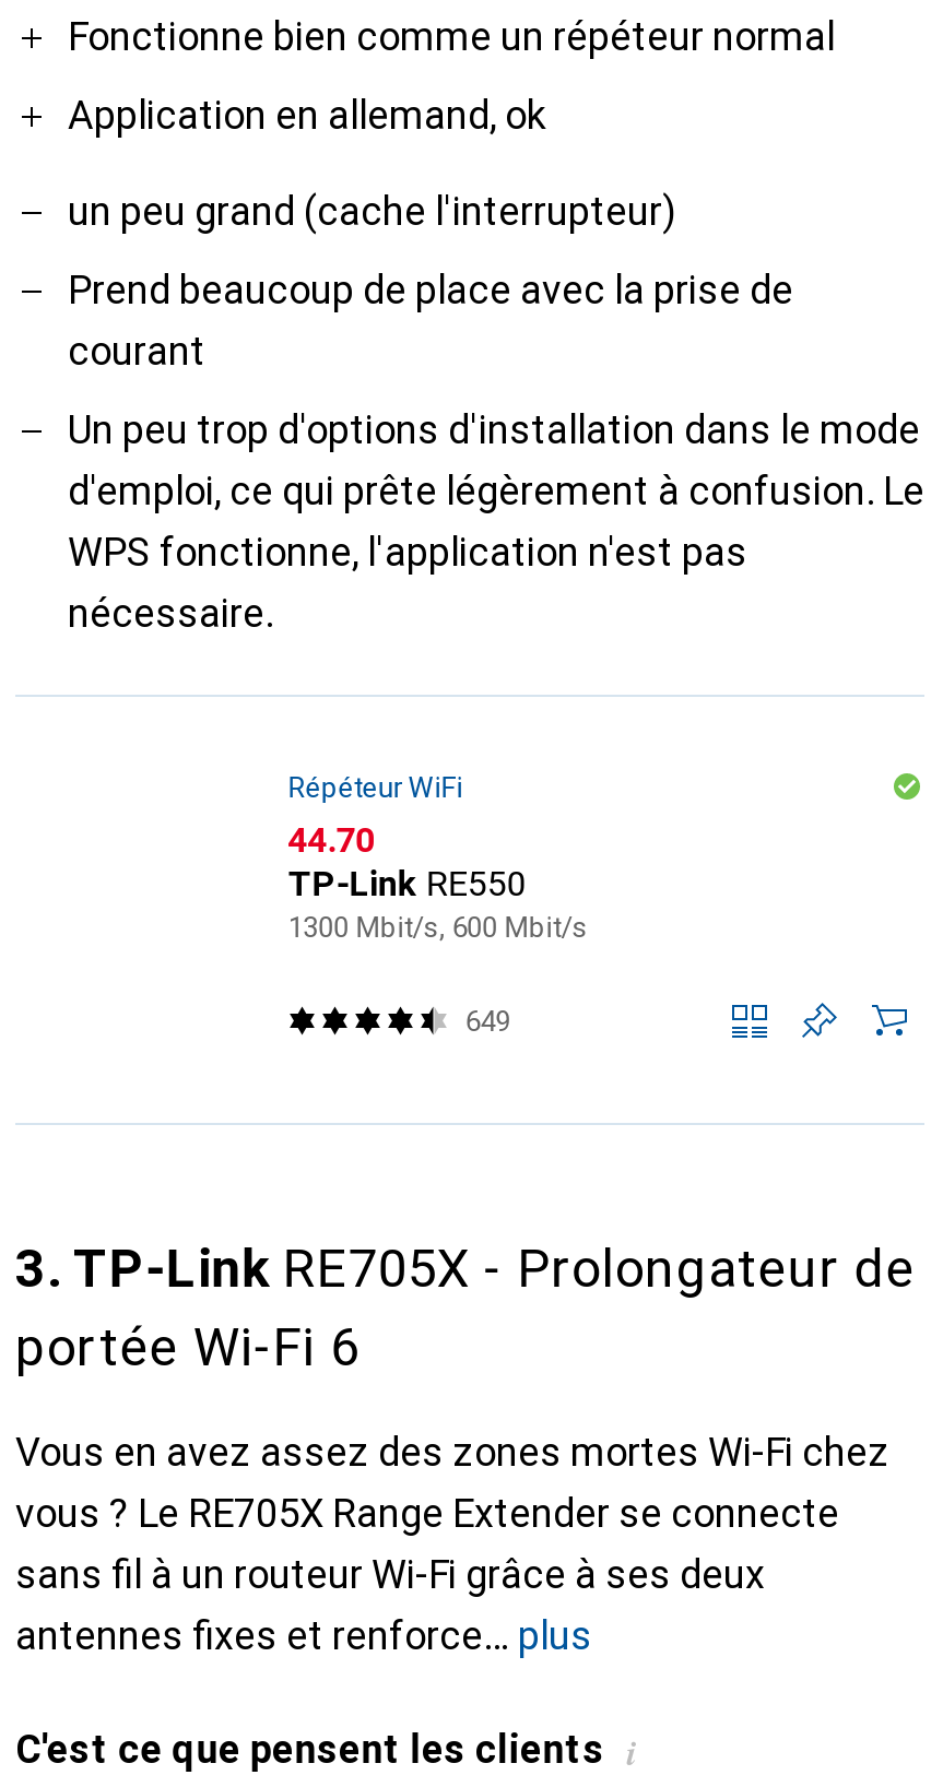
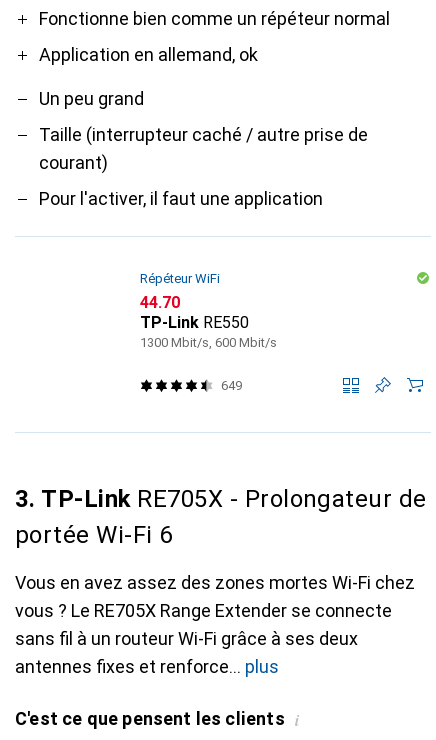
[68,188,675,234] un peu grand (cache l'interrupteur) -> [39,88,144,109] Un peu grand
[68,267,793,374] Prend beaucoup de place avec la prise de | courant -> [39,124,368,173] Taille (interrupteur caché / autre prise de | courant)
[68,406,924,636] Un peu trop d'options d'installation dans le mode | d'emploi, ce qui prête légèrement à confusion. Le | WPS fonctionne, l'application n'est pas | nécessaire. -> [39,188,323,209] Pour l'activer, il faut une application

